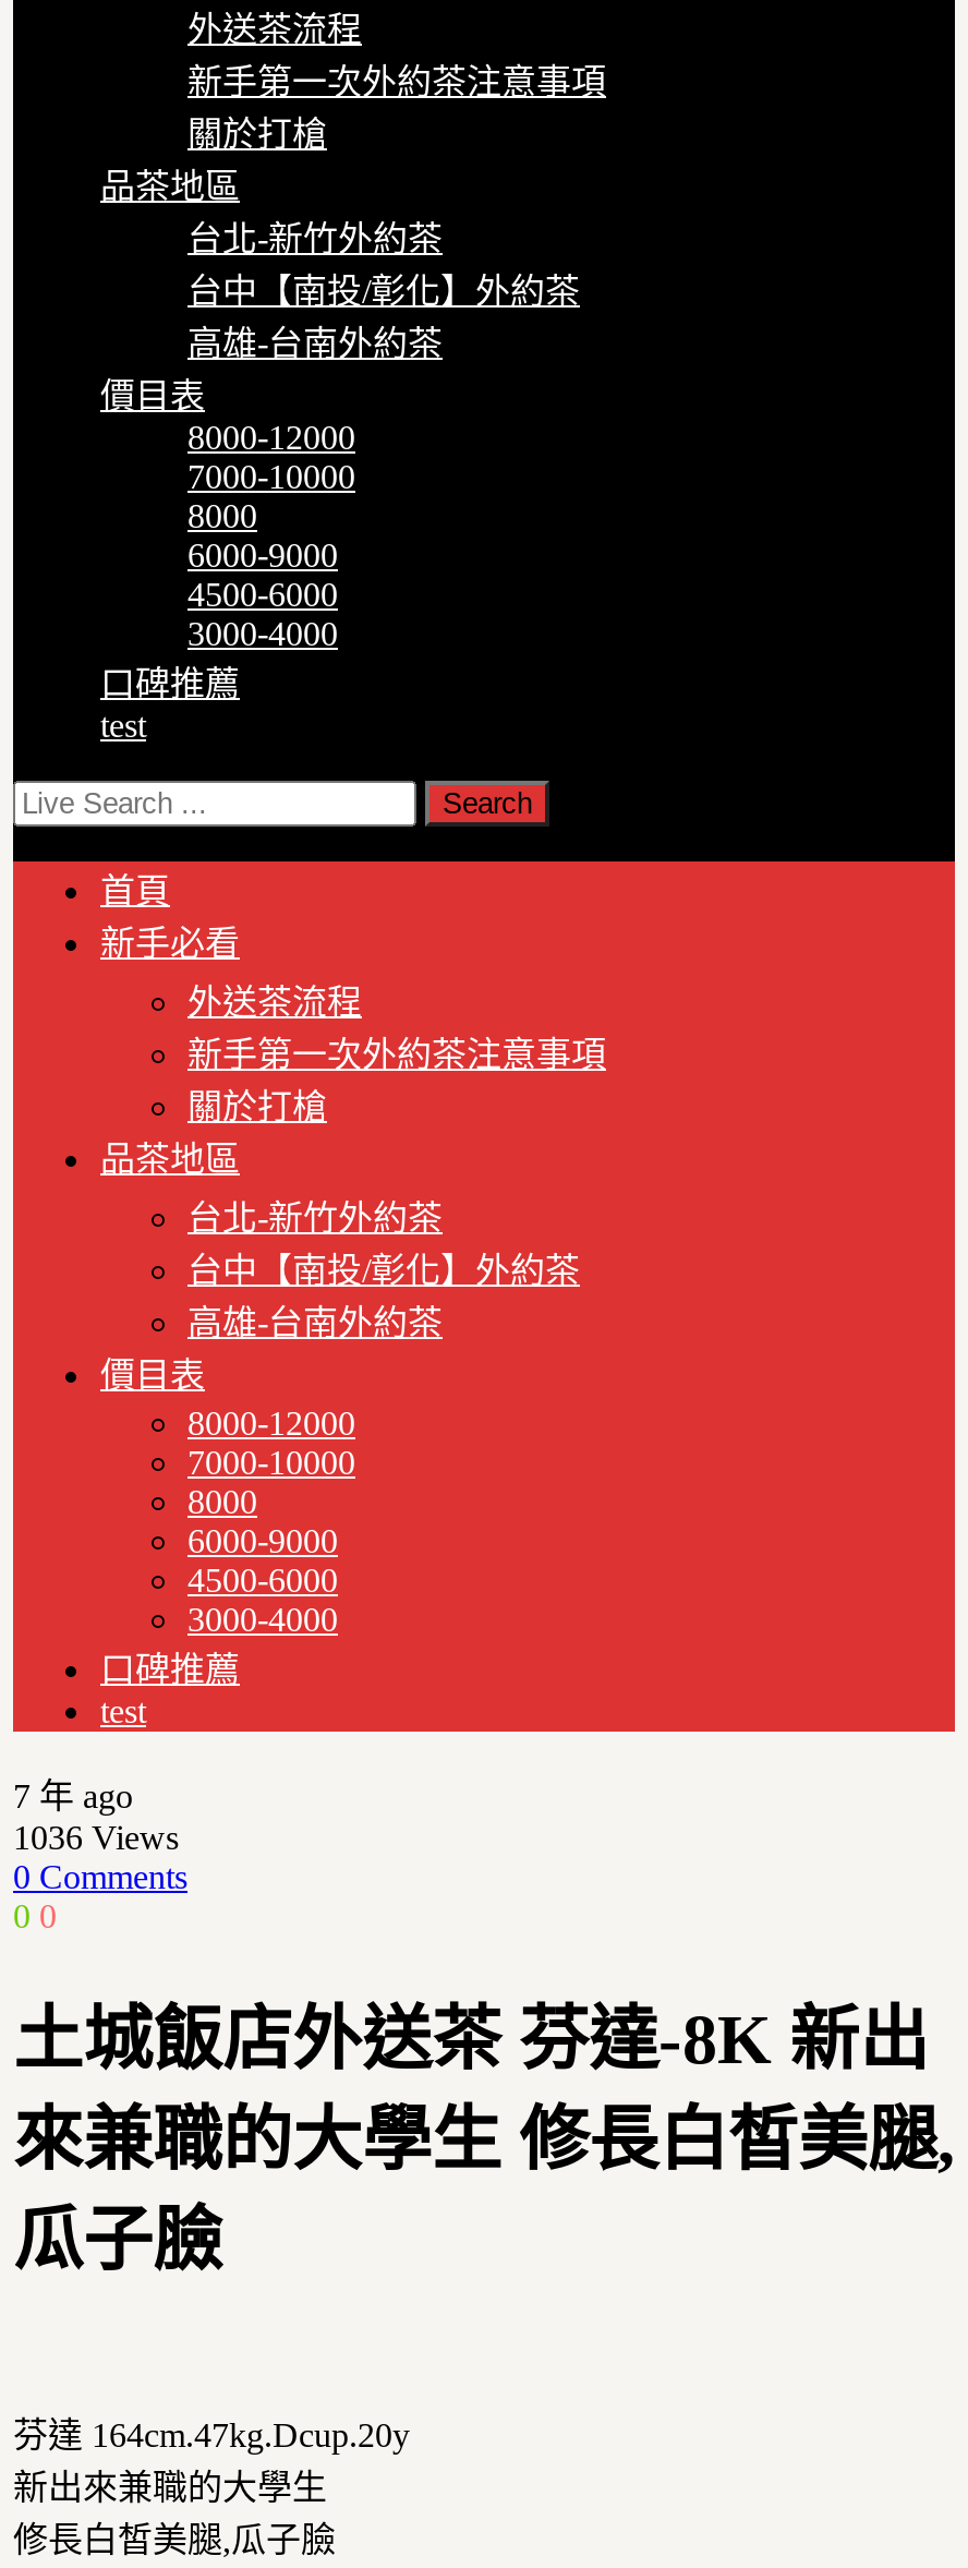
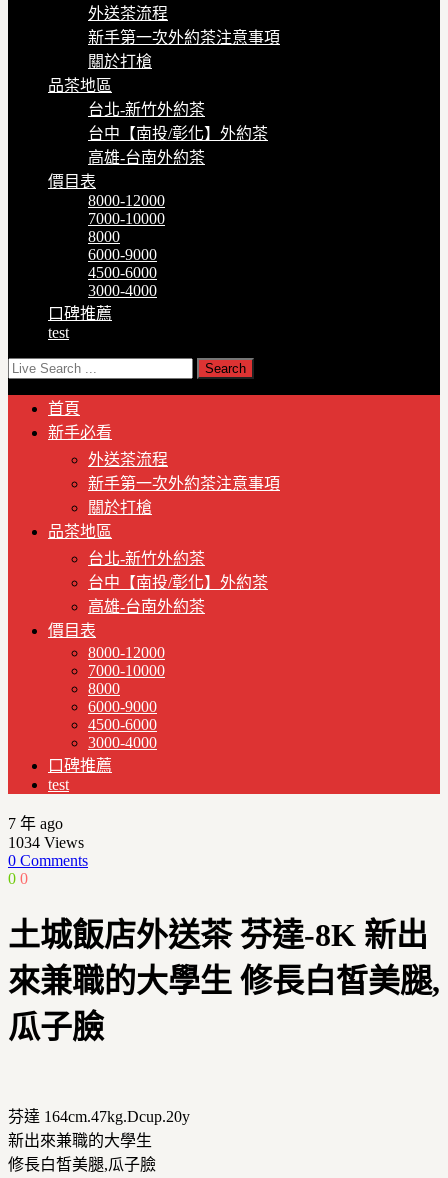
[13,1819,179,1856] 1036 Views -> [8,834,84,851] 1034 Views

